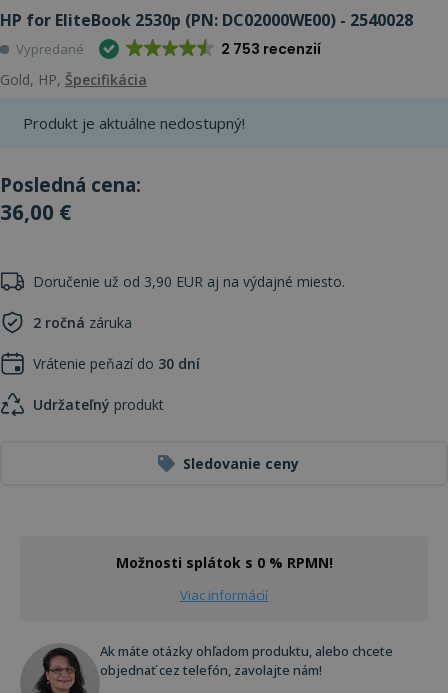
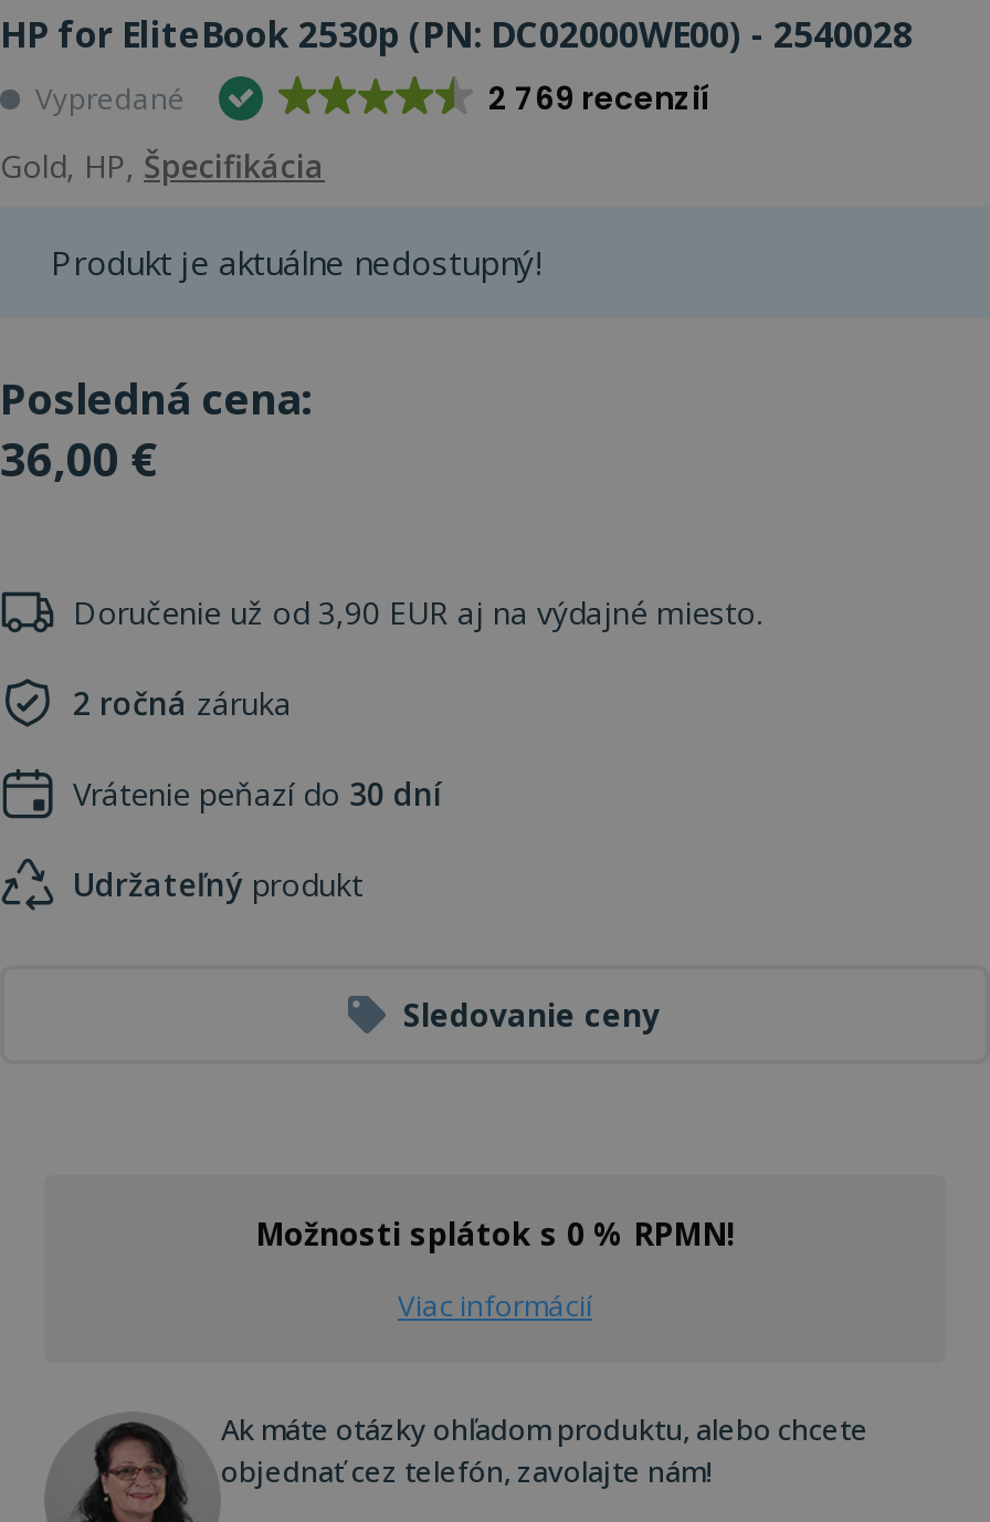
[221,39,321,59] 2 753 recenzií -> [488,76,709,120] 2 769 recenzií

